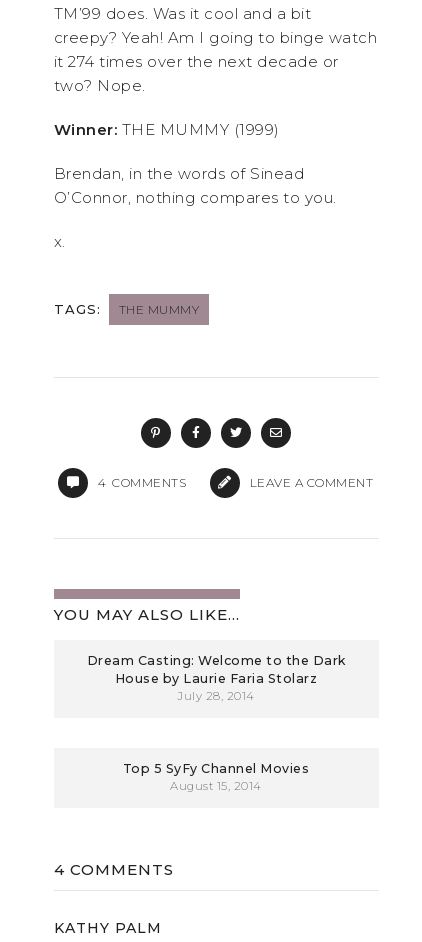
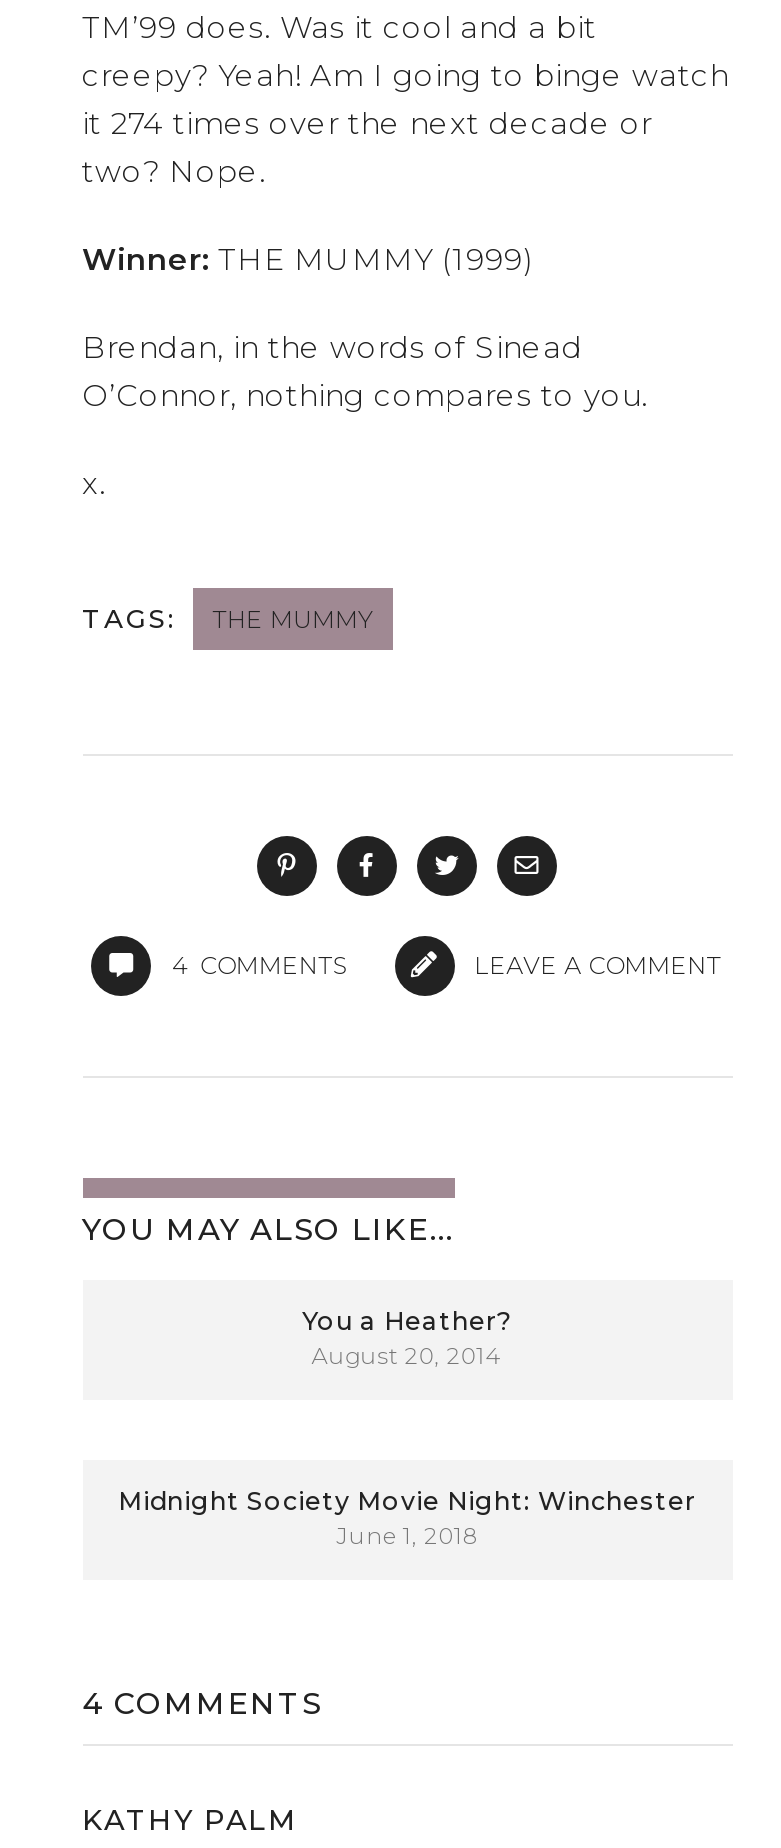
[86,653,345,703] Dream Casting: Welcome to the Dark | House by Laurie Faria Stolarz | July 28, 2014 -> [302,1305,512,1369] You a Heather? | August 20, 2014
[123,761,309,793] Top 5 SyFy Channel Movies | August 15, 2014 -> [118,1485,696,1549] Midnight Society Movie Night: Winchester | June 1, 2018

